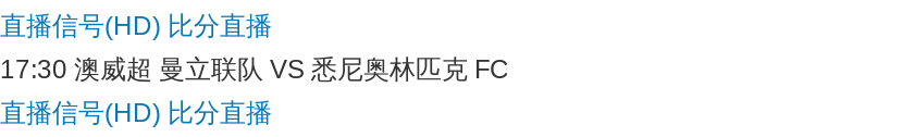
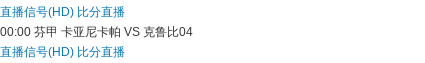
[0,54,509,85] 17:30 澳威超曼立联队 VS 悉尼奥林匹克 FC -> [0,25,193,39] 00:00 芬甲卡亚尼卡帕 VS 克鲁比04

